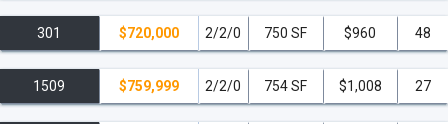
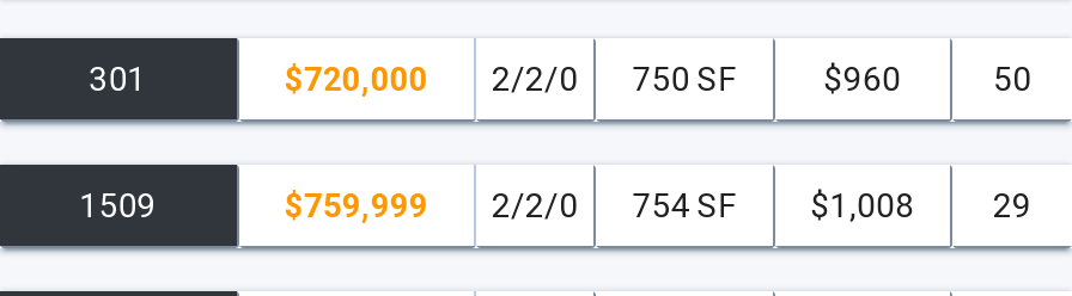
[415,25,431,41] 48 -> [993,60,1031,98] 50
[415,78,431,94] 27 -> [993,186,1031,224] 29

